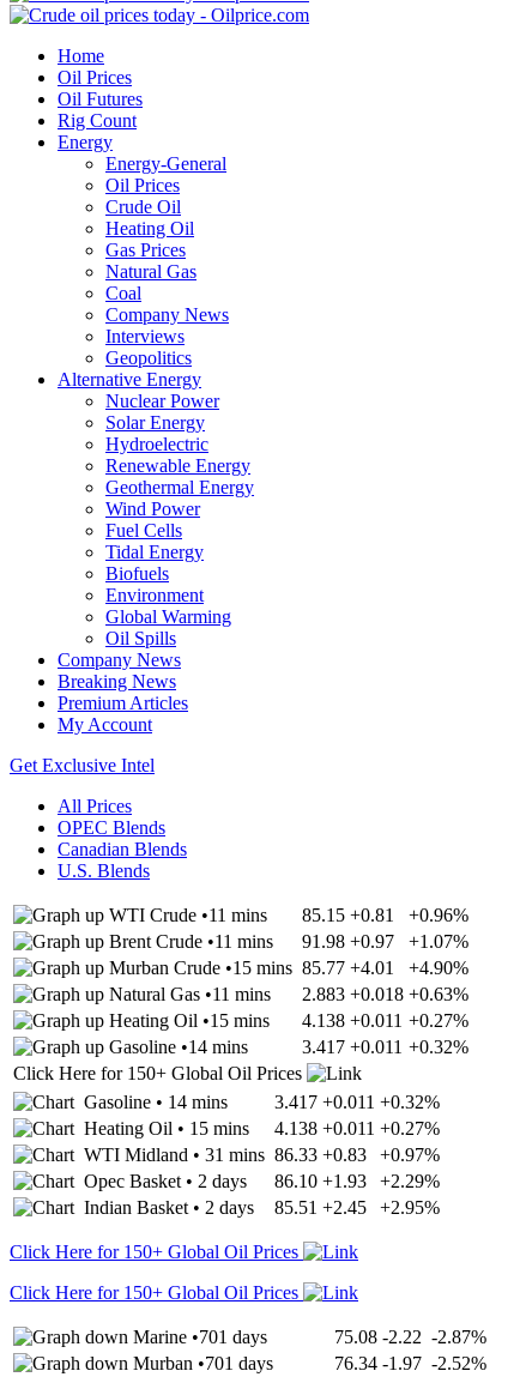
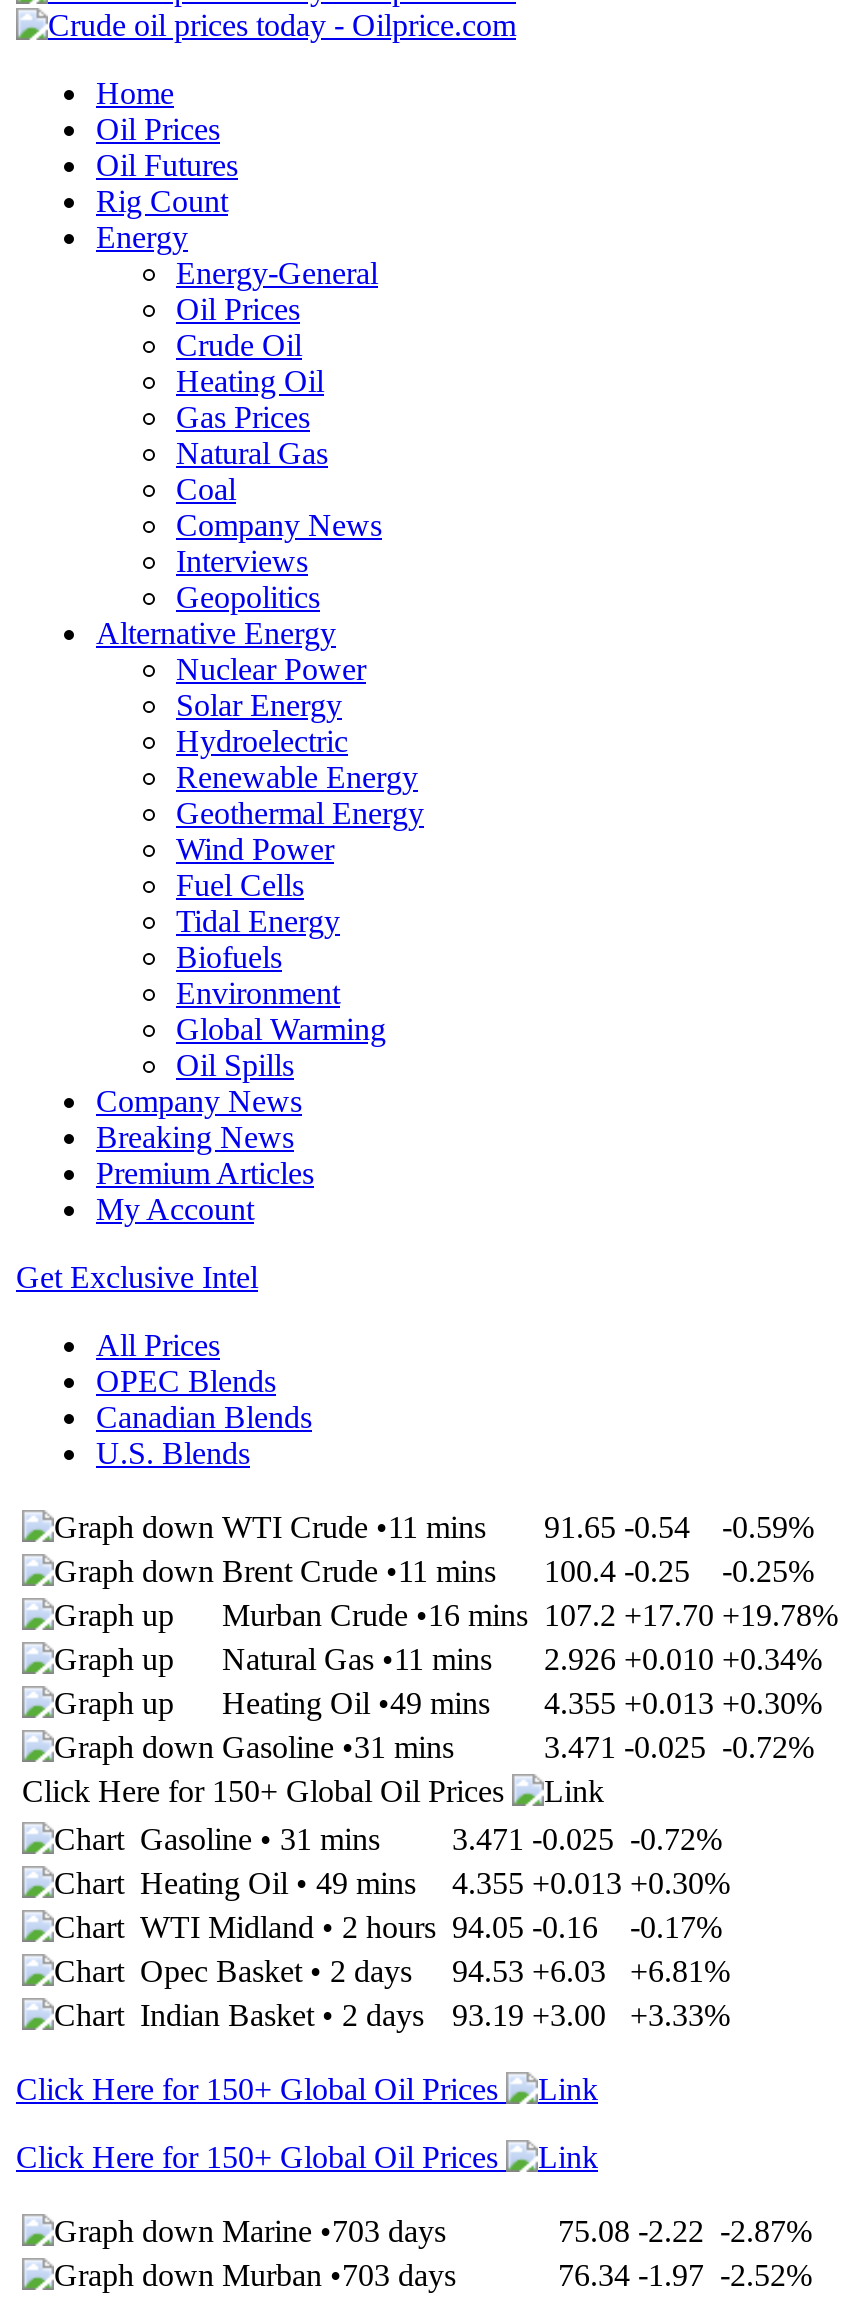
[302,904,394,925] 85.15 +0.81 -> [544,1509,690,1543] 91.65 -0.54
[409,904,468,925] +0.96% -> [722,1509,814,1543] -0.59%
[109,931,468,977] 91.98 +0.97 | +1.07% | Murban Crude • 15 mins 85.77 +4.01 | +4.90% -> [222,1553,838,1631] 100.4 -0.25 | -0.25% | Murban Crude •16 mins 107.2 +17.70 +19.78%
[109,983,468,1004] Natural Gas •11 mins 2.883 +0.018 +0.63% -> [222,1641,822,1675] Natural Gas •11 mins 2.926 +0.010 +0.34%
[109,1010,270,1030] Heating Oil •15 mins -> [222,1685,490,1719] Heating Oil •49 mins
[302,1010,468,1030] 4.138 +0.011 +0.27% -> [544,1685,822,1719] 4.355 +0.013 +0.30%
[109,1036,248,1057] Gasoline •14 mins -> [222,1729,454,1763] Gasoline •31 mins
[302,1036,468,1057] 3.417 +0.011 +0.32% -> [544,1729,814,1763] 3.471 -0.025 -0.72%
[84,1091,228,1112] Gasoline • 14 mins -> [140,1821,380,1855] Gasoline • 31 mins
[274,1091,440,1112] 3.417 +0.011 +0.32% -> [452,1821,722,1855] 3.471 -0.025 -0.72%
[84,1118,249,1138] Heating Oil • 15 mins -> [140,1865,416,1899] Heating Oil • 49 mins
[274,1118,440,1138] 4.138 +0.011 +0.27% -> [452,1865,730,1899] 4.355 +0.013 +0.30%
[84,1144,367,1164] WTI Midland • 31 mins 86.33 +0.83 -> [140,1909,598,1943] WTI Midland • 2 hours 94.05 -0.16
[380,1144,440,1164] +0.97% -> [630,1909,722,1943] -0.17%
[274,1170,367,1191] 86.10 +1.93 -> [452,1953,606,1987] 94.53 +6.03
[380,1170,440,1191] +2.29% -> [630,1953,730,1987] +6.81%
[274,1197,367,1217] 85.51 +2.45 -> [452,1997,606,2031] 93.19 +3.00
[380,1197,440,1217] +2.95% -> [630,1997,730,2031] +3.33%
[133,1326,267,1347] Marine •701 days -> [222,2213,446,2247] Marine •703 days
[133,1353,273,1373] Murban •701 days -> [222,2257,456,2291] Murban •703 days

